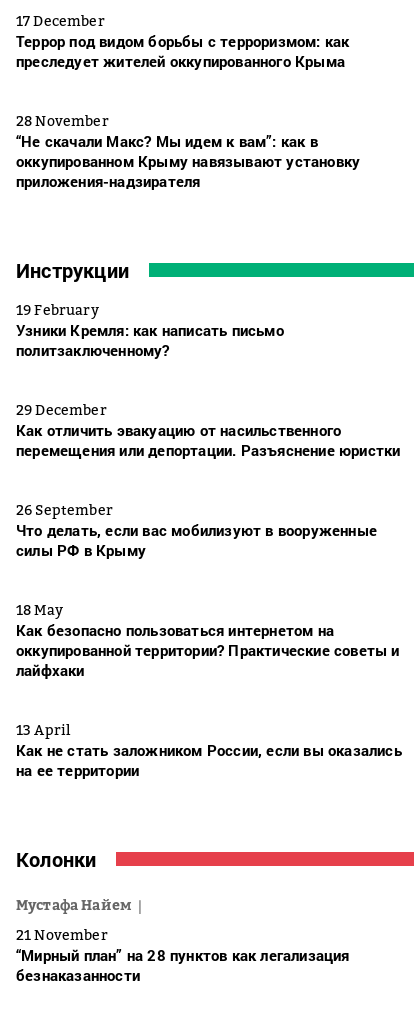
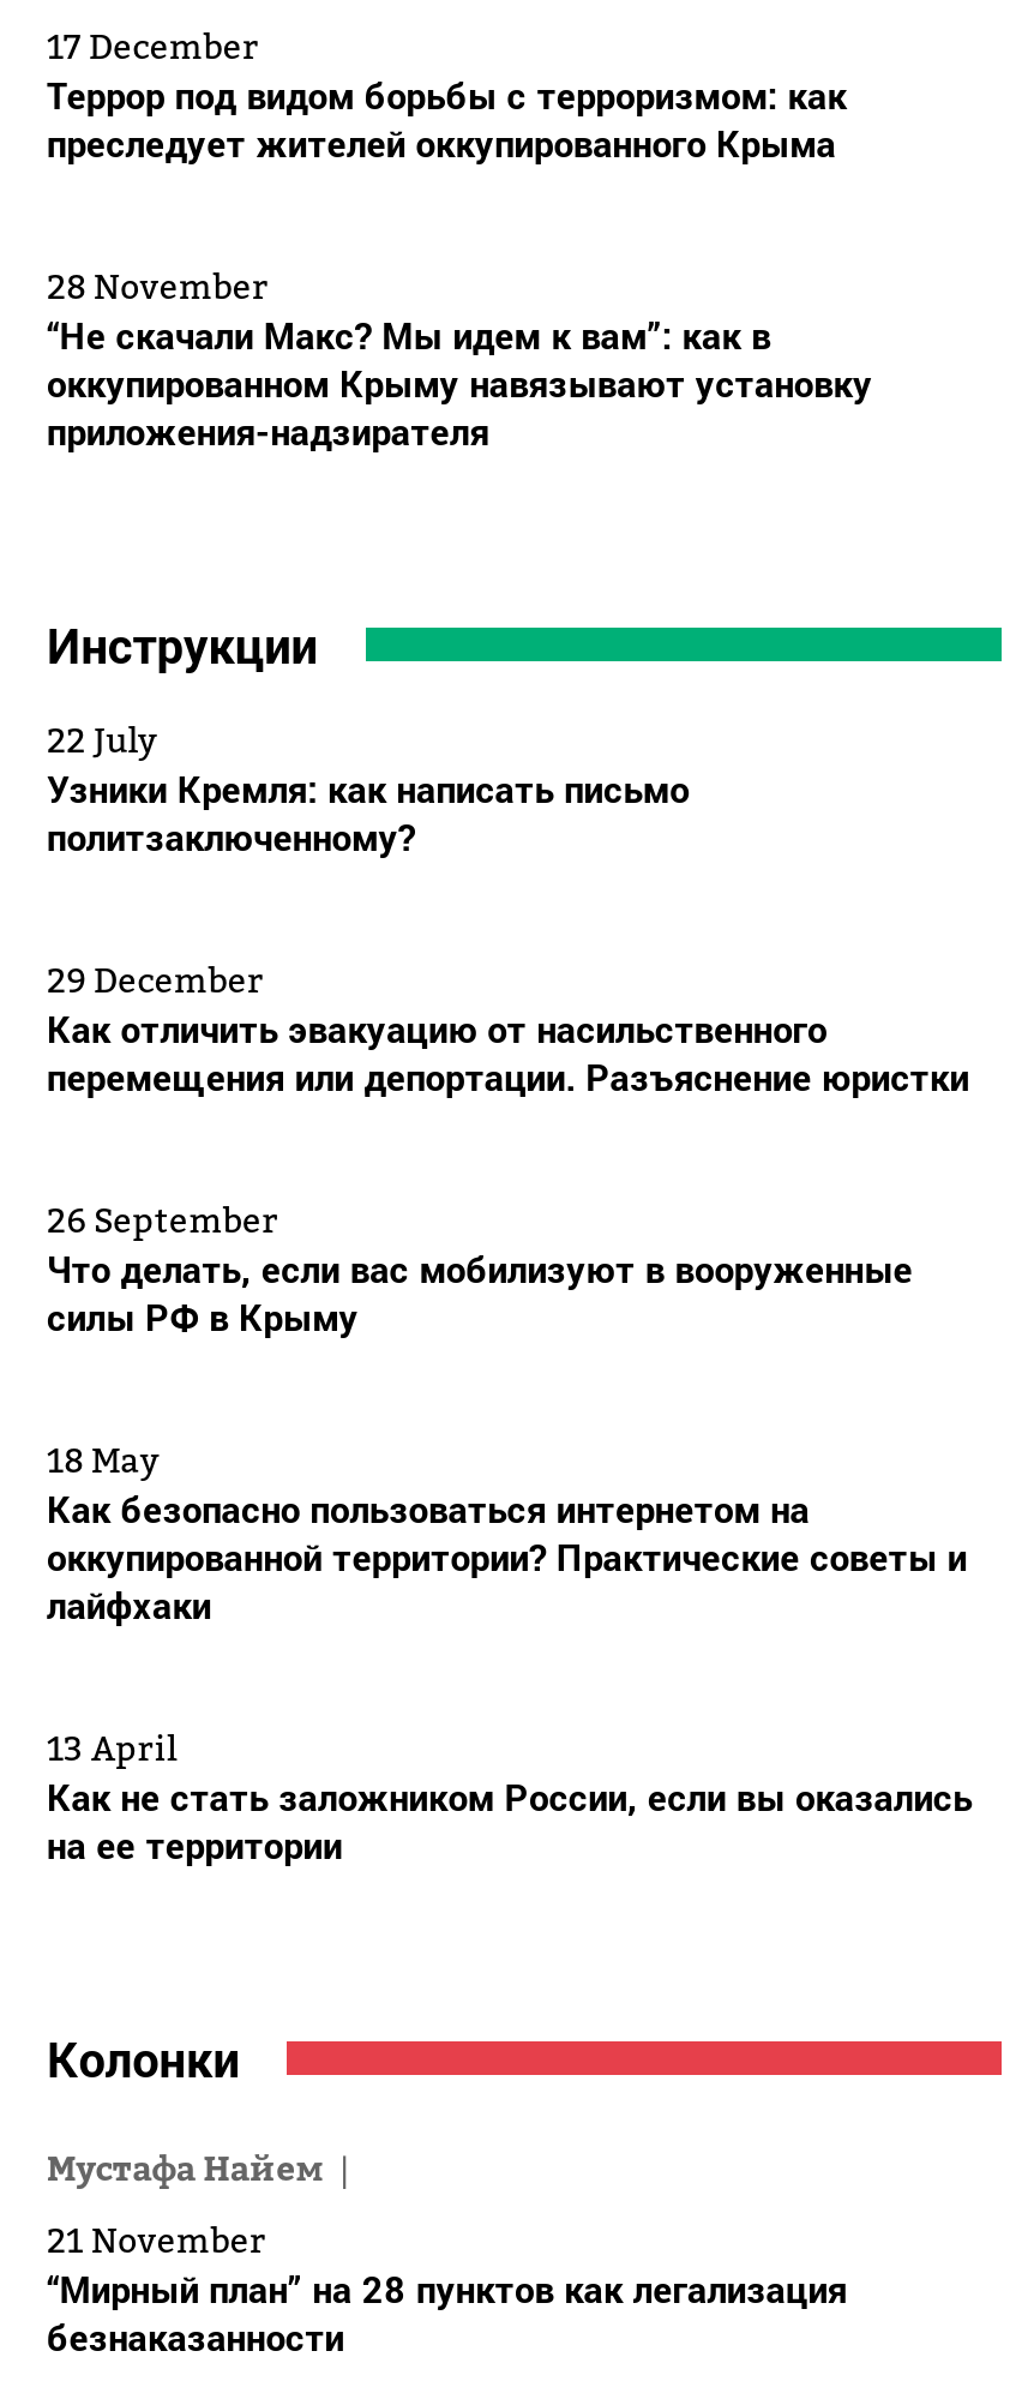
[16,301,99,318] 19 February -> [47,720,157,761] 22 July

